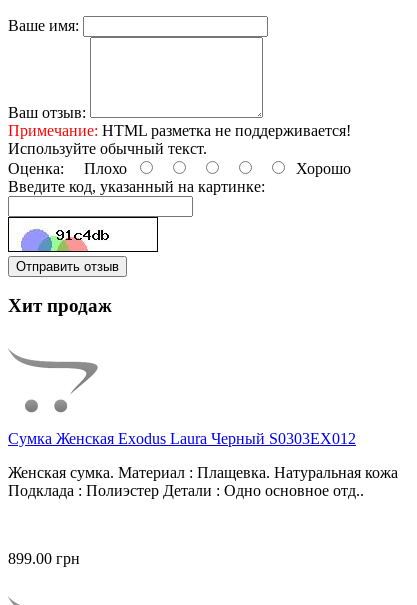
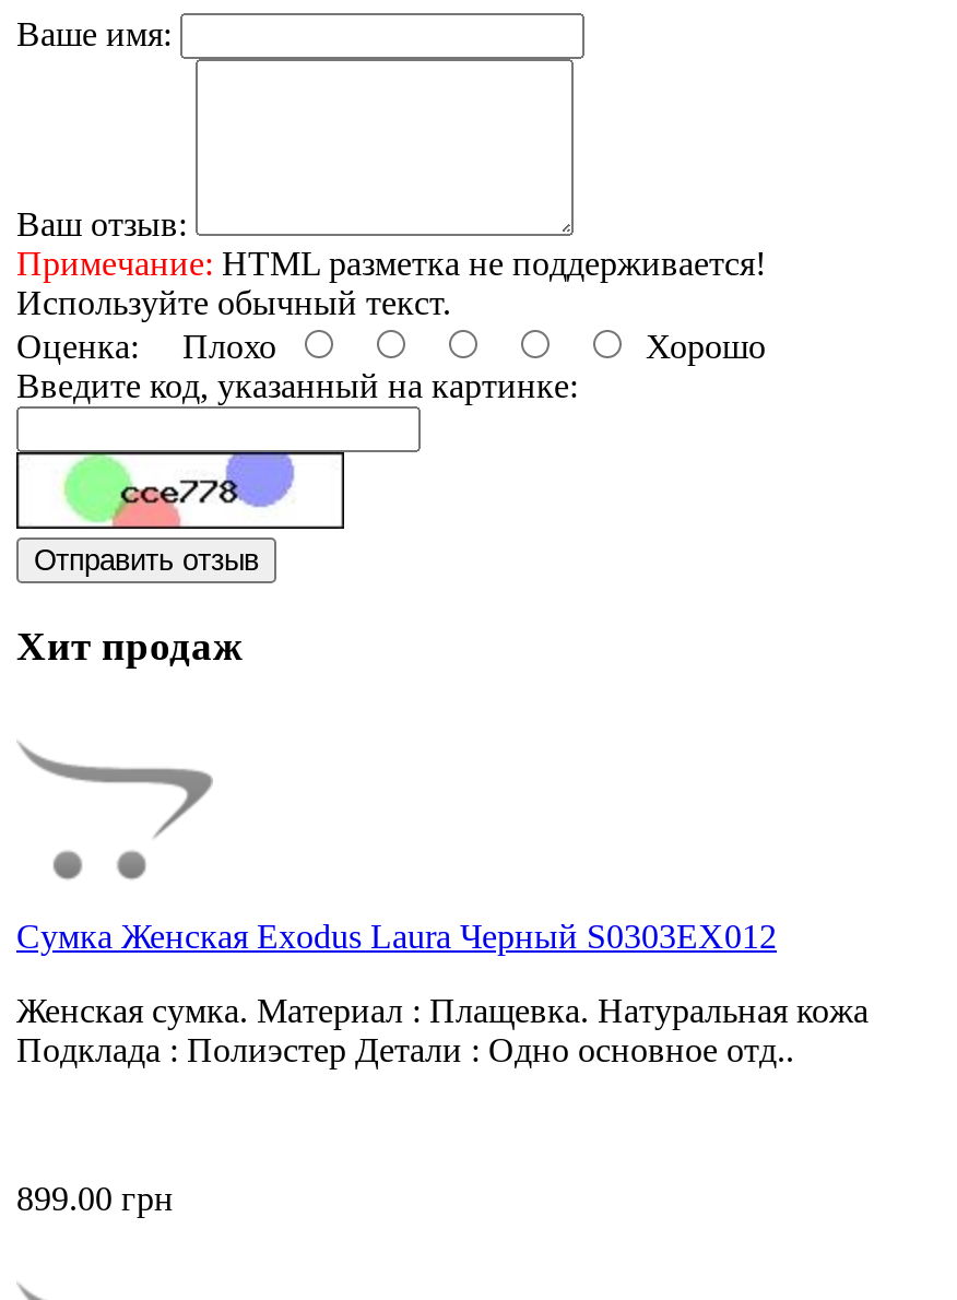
[20,216,135,252] [image] -> [45,450,296,529] [image]

